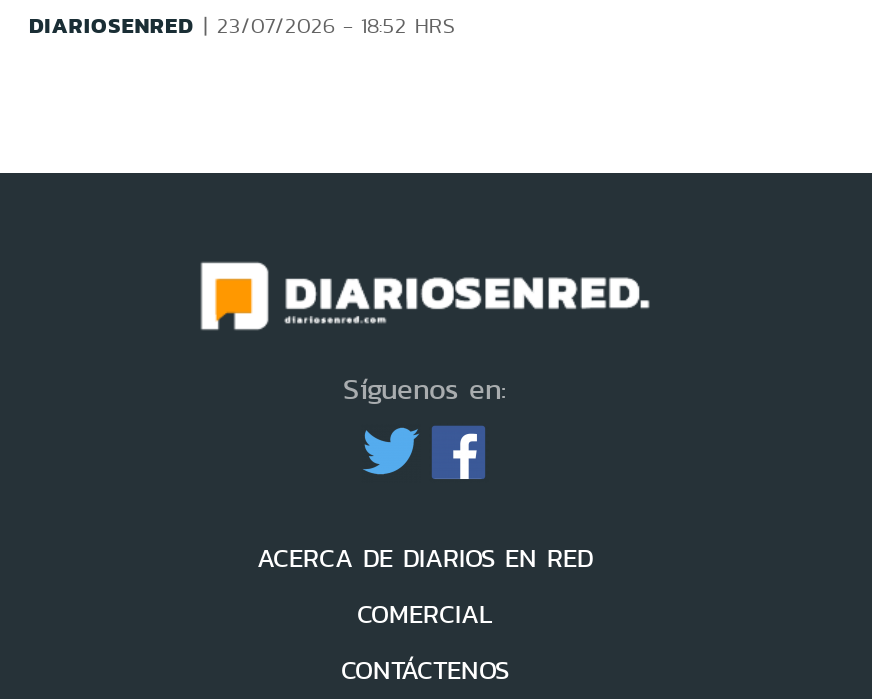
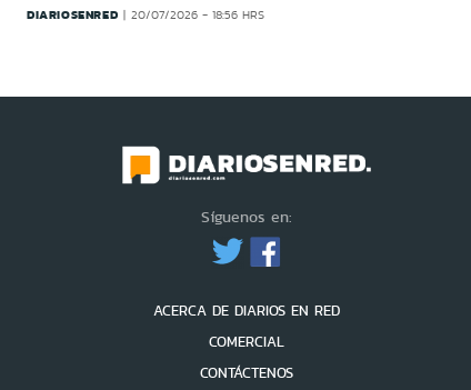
[29,9,455,41] DIARIOSENRED 23/07/2026 - 18:52 HRS -> [27,6,264,23] DIARIOSENRED 20/07/2026 - 18:56 HRS

